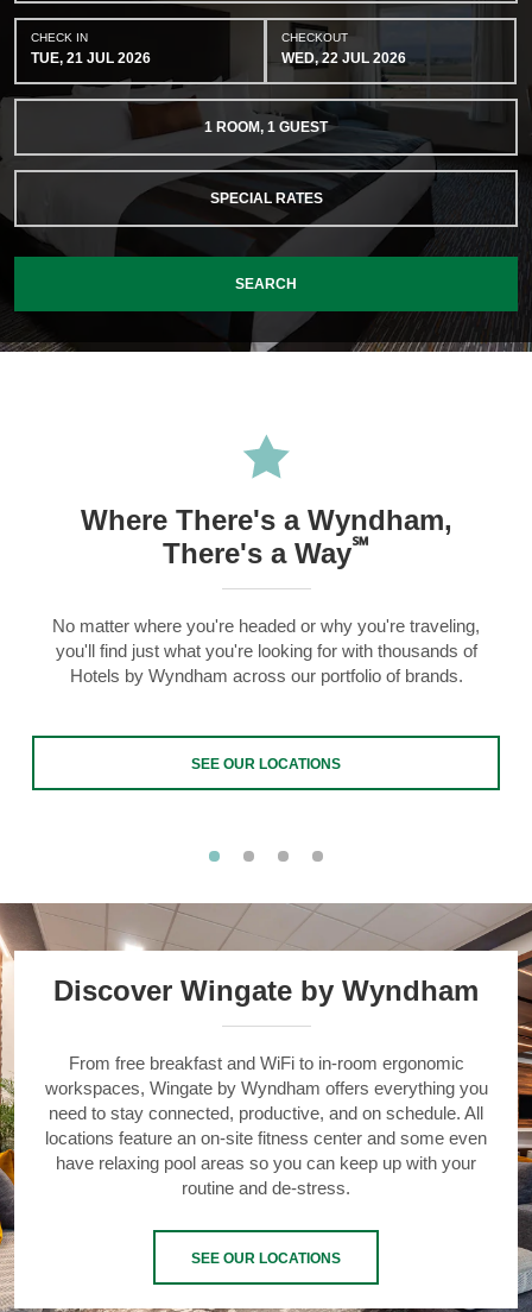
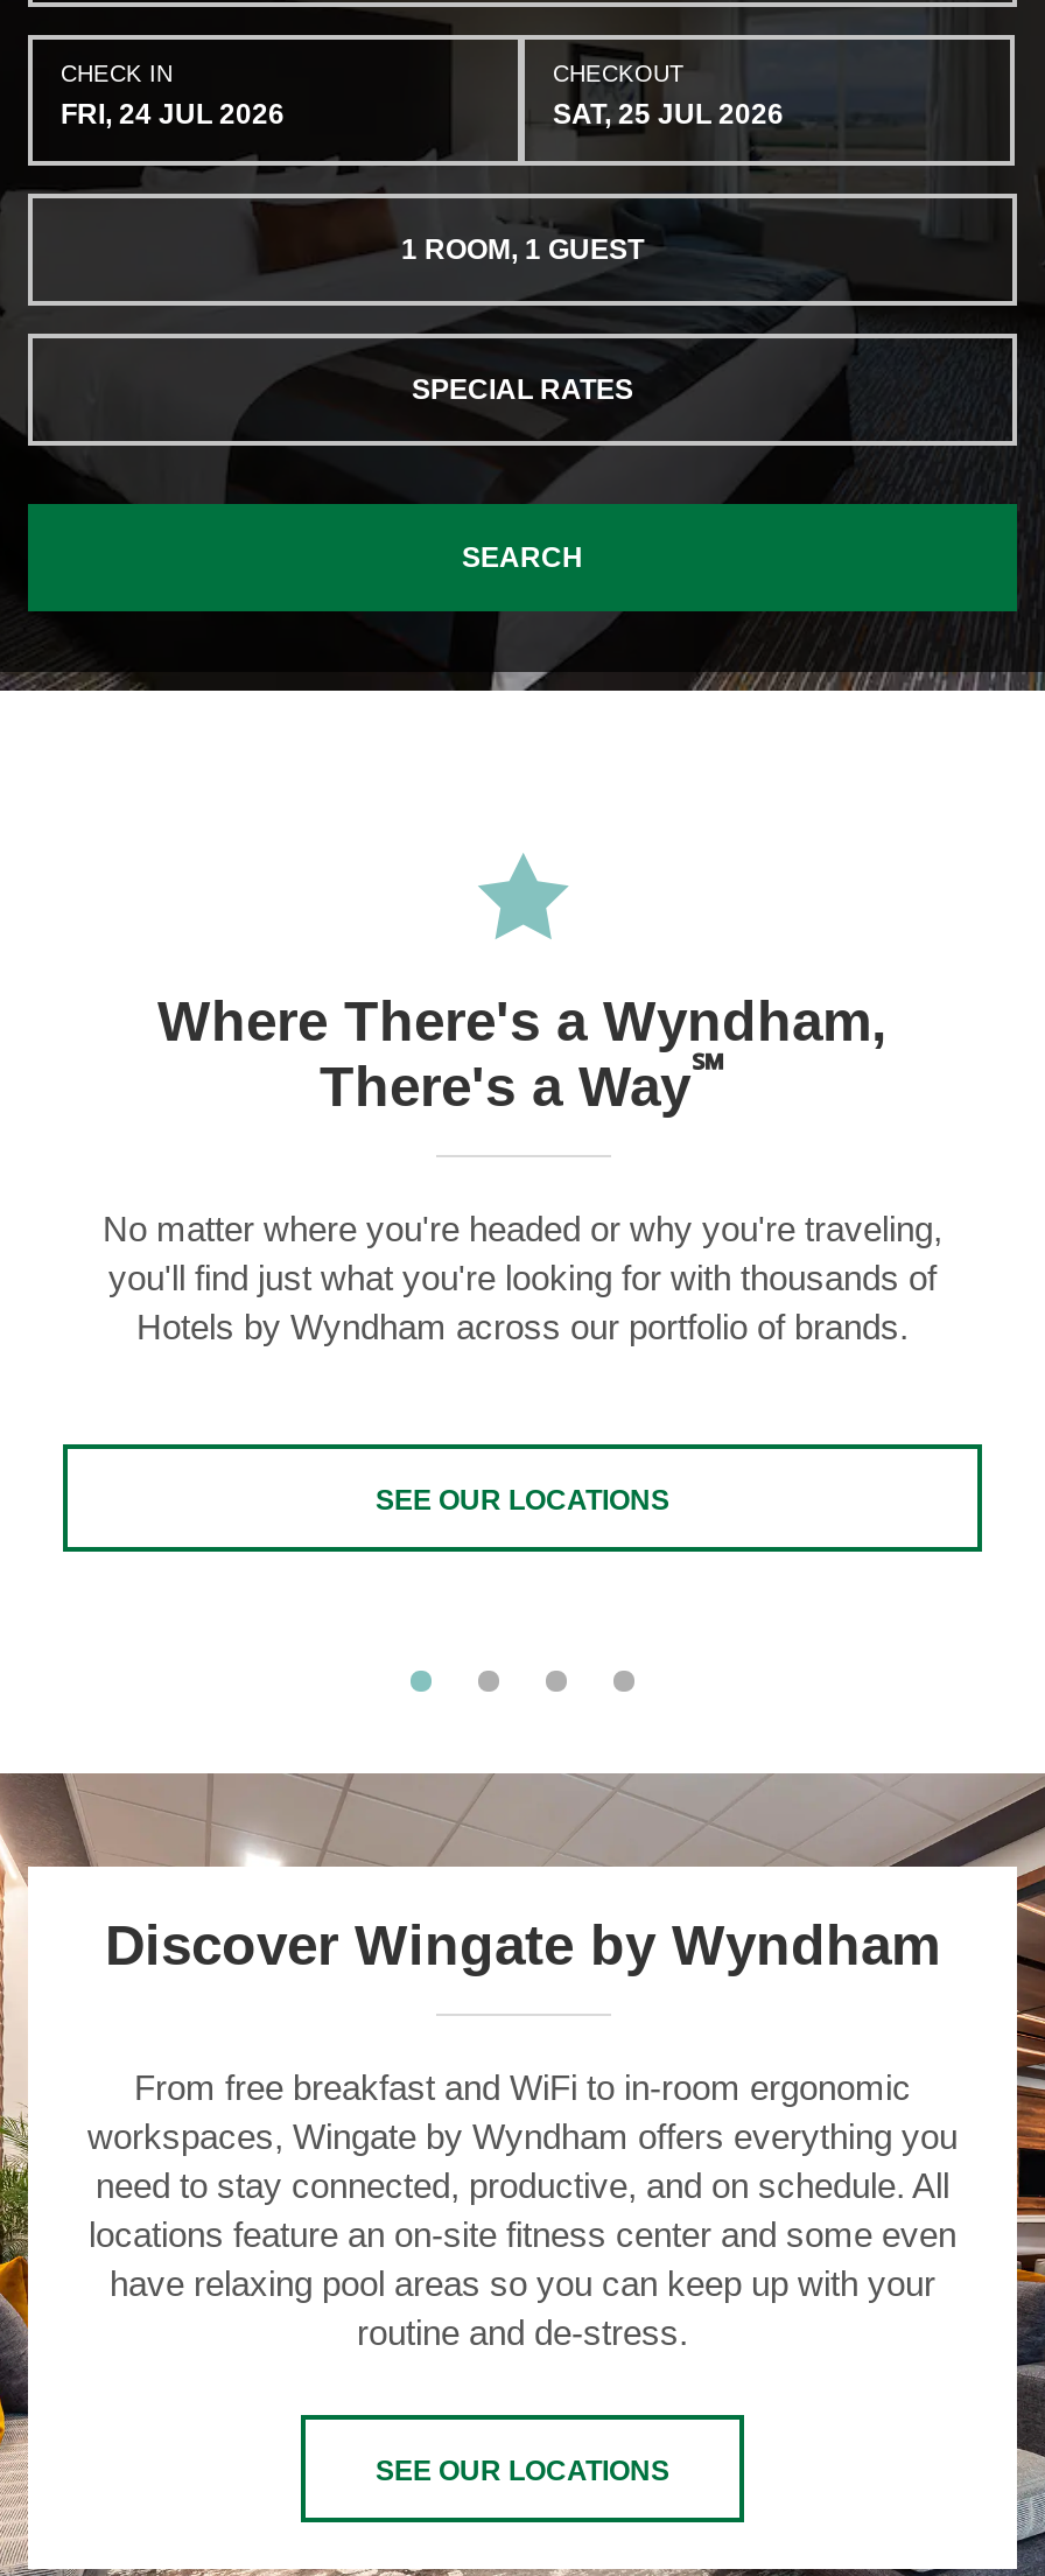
[31,50,151,67] TUE, 21 JUL 2026 -> [61,98,285,131] FRI, 24 JUL 2026
[281,50,406,67] WED, 22 JUL 2026 -> [553,98,784,131] SAT, 25 JUL 2026

